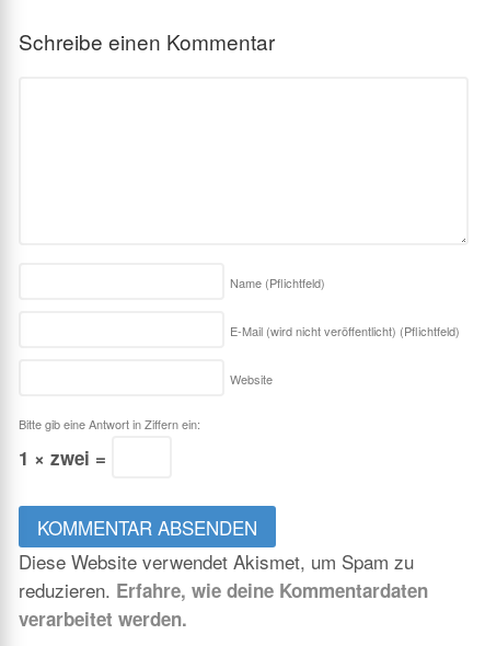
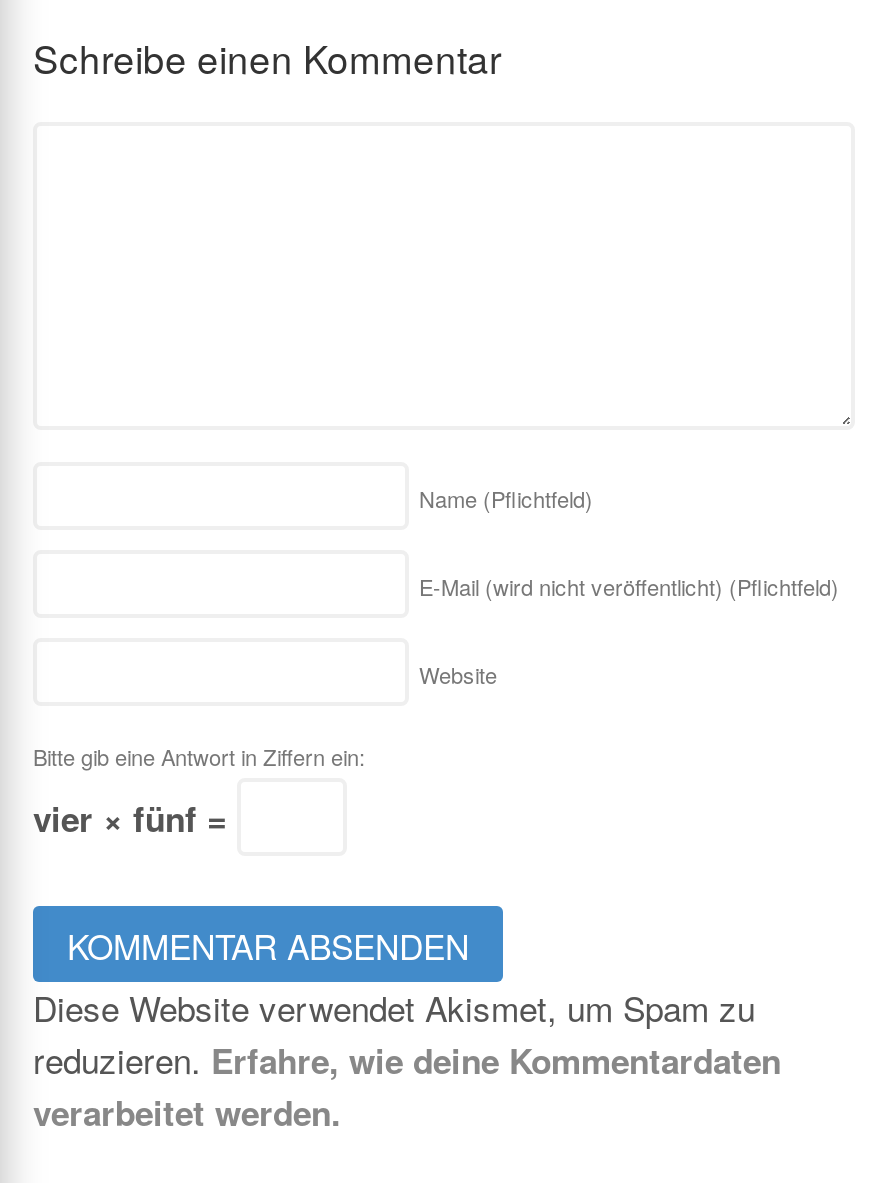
[19,445,112,471] 1 × zwei = -> [33,794,237,842] vier × fünf =

